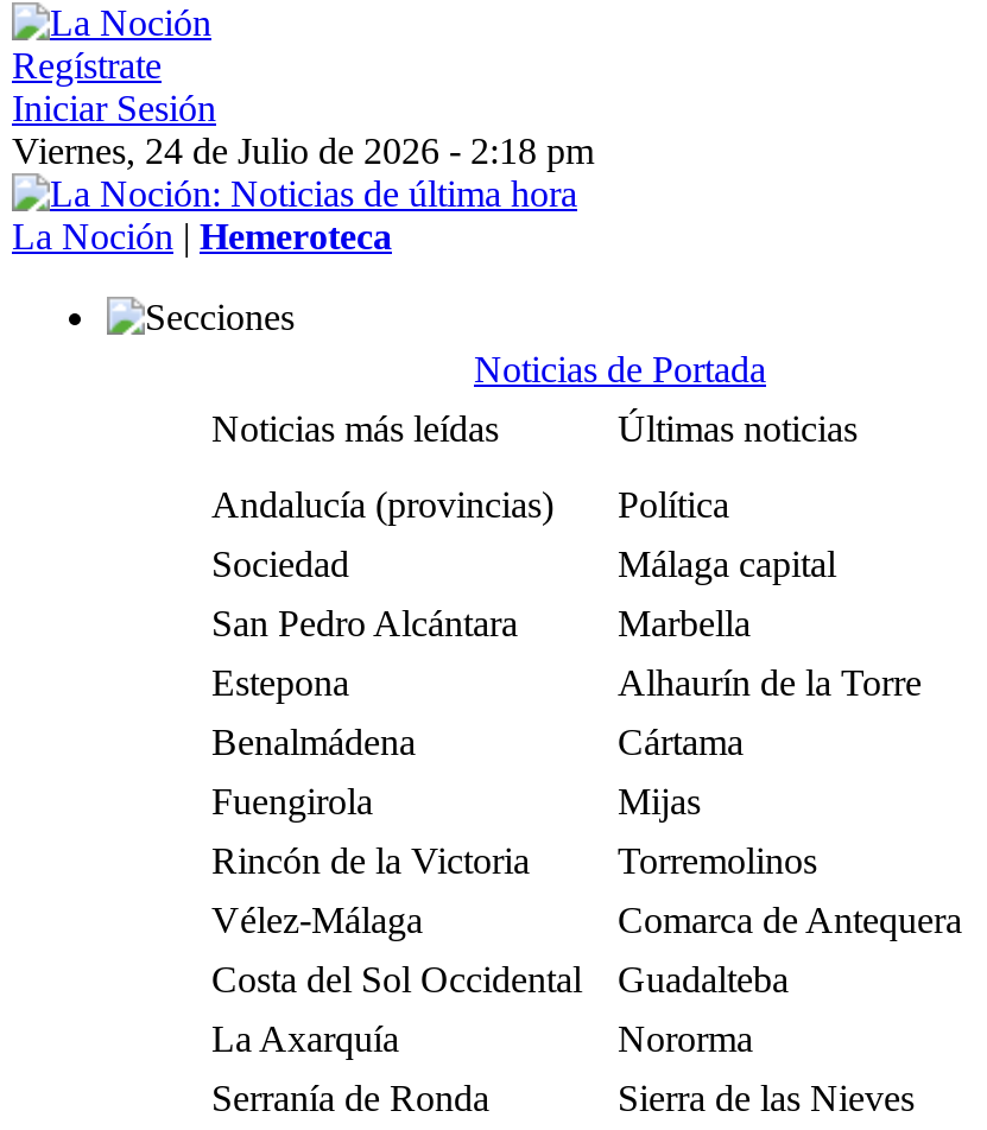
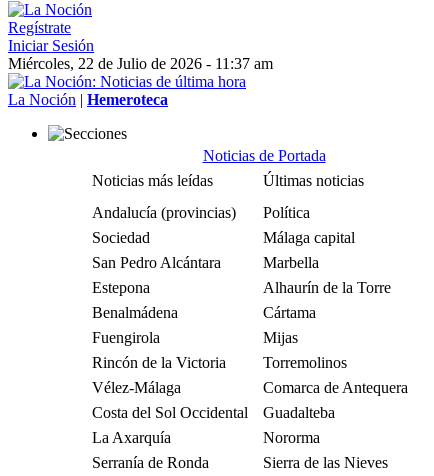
[12,131,594,171] Viernes, 24 de Julio de 2026 - 2:18 pm -> [8,55,273,72] Miércoles, 22 de Julio de 2026 - 11:37 am

